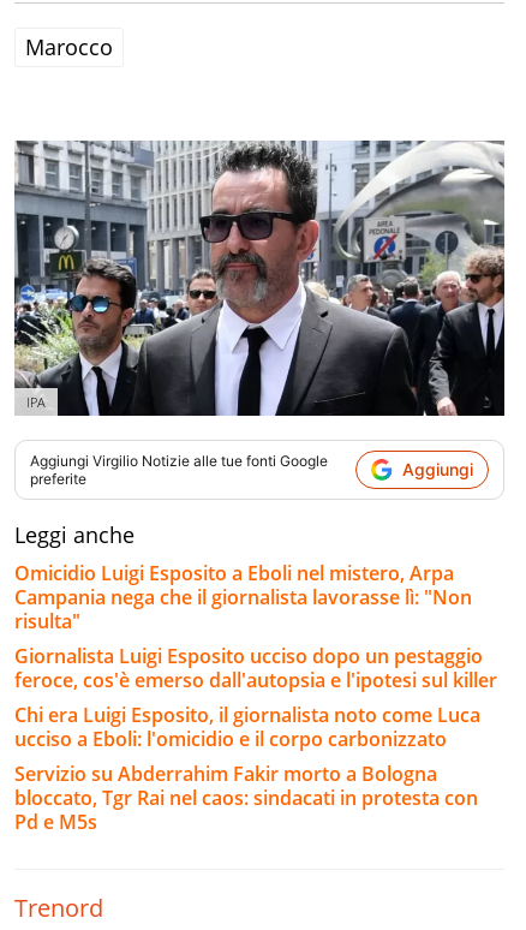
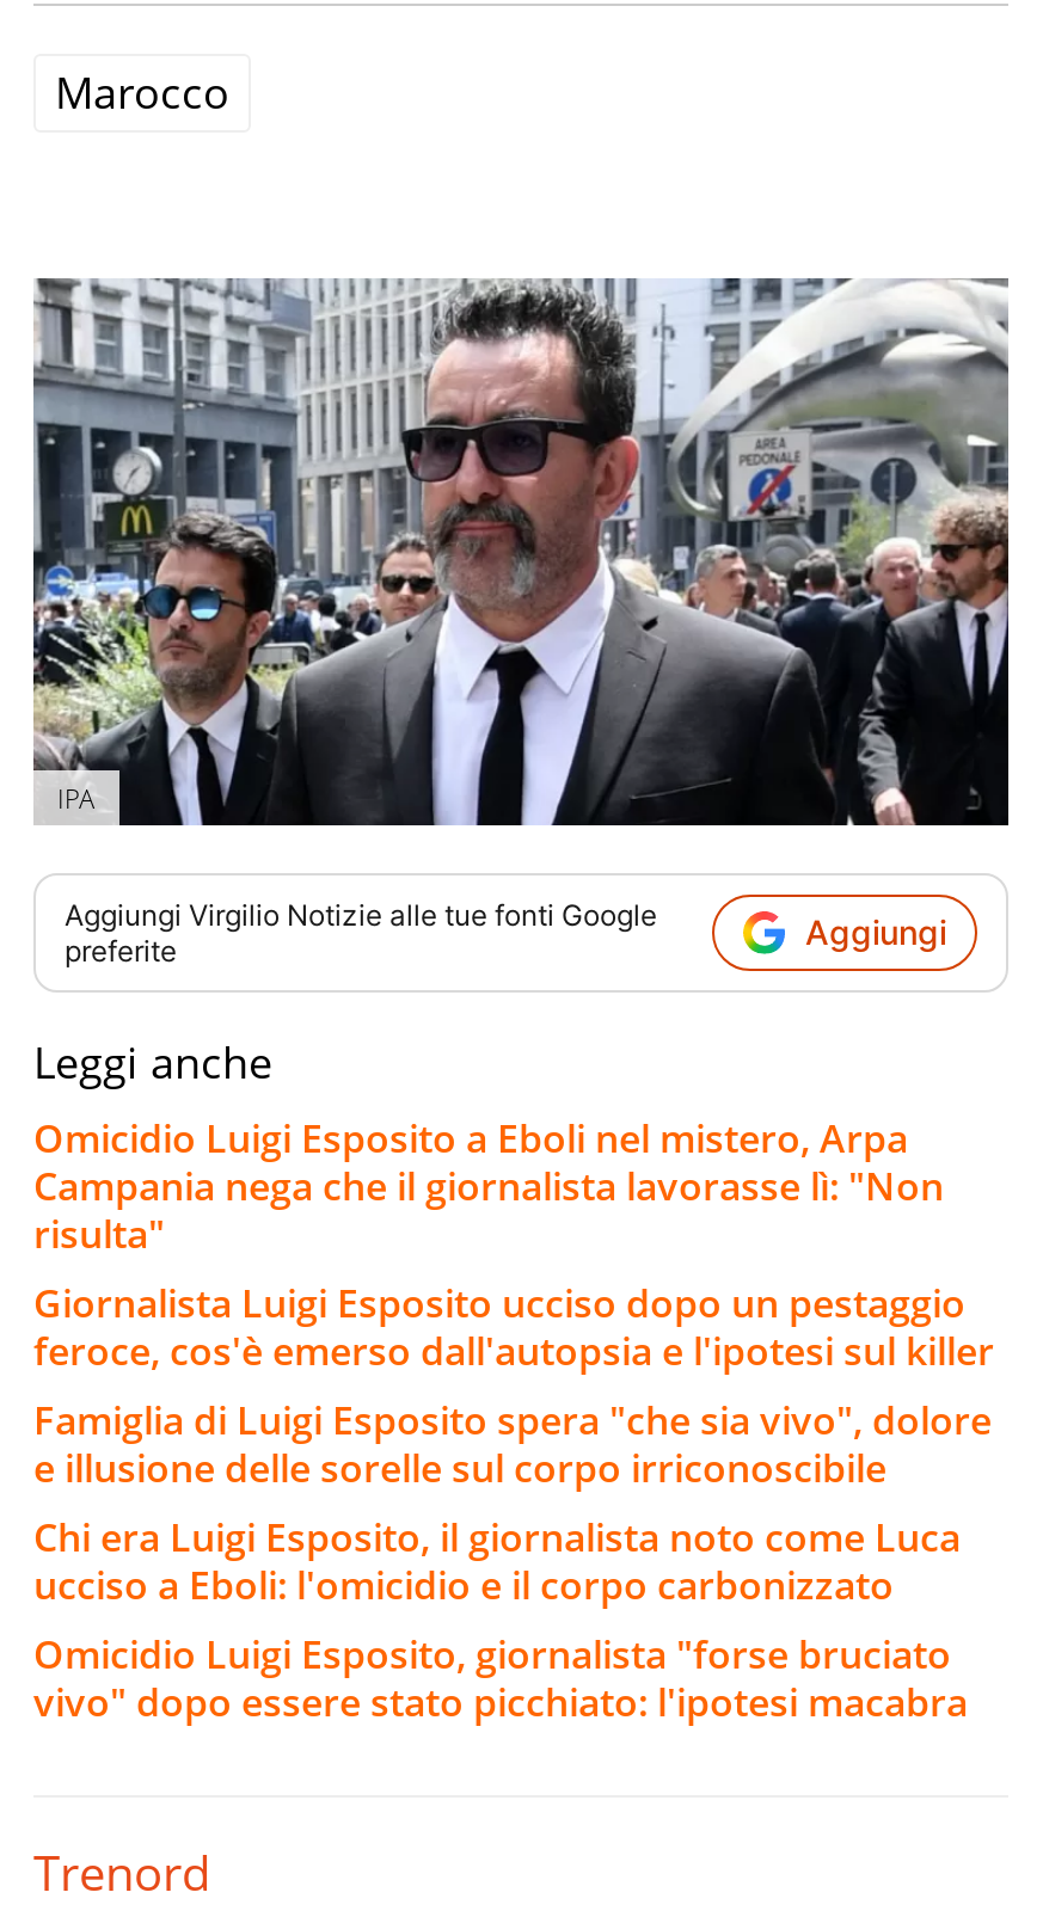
none -> [33,1394,992,1494] Famiglia di Luigi Esposito spera "che sia vivo", dolore | e illusione delle sorelle sul corpo irriconoscibile
moved [14,702,480,752] -> [33,1511,961,1611]: Chi era Luigi Esposito, il giornalista noto come Luca | ucciso a Eboli: l'omicidio e il corpo carbonizzato
[14,761,478,835] Servizio su Abderrahim Fakir morto a Bologna | bloccato, Tgr Rai nel caos: sindacati in protesta con | Pd e M5s -> [33,1628,968,1728] Omicidio Luigi Esposito, giornalista "forse bruciato | vivo" dopo essere stato picchiato: l'ipotesi macabra

